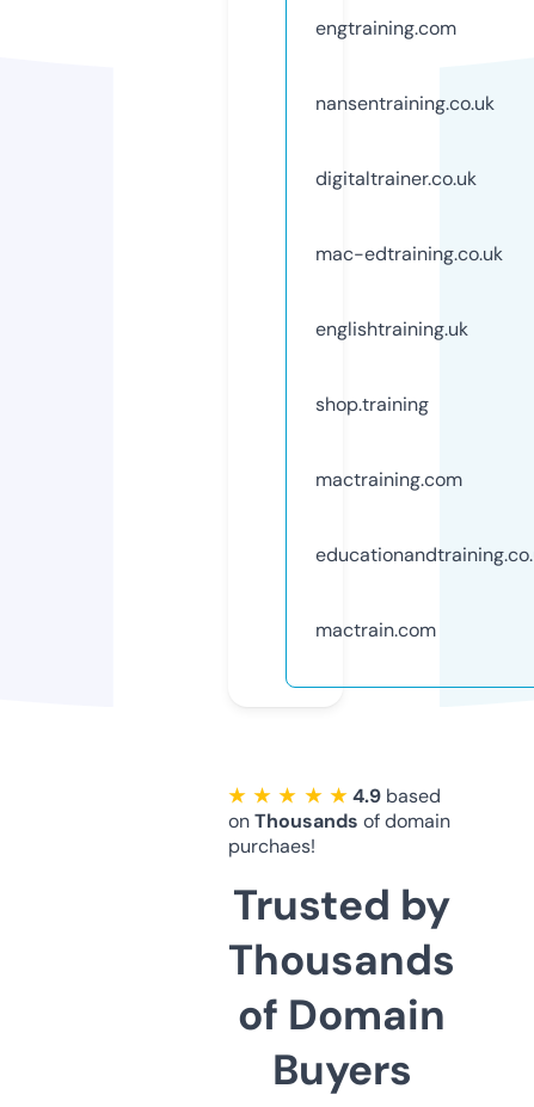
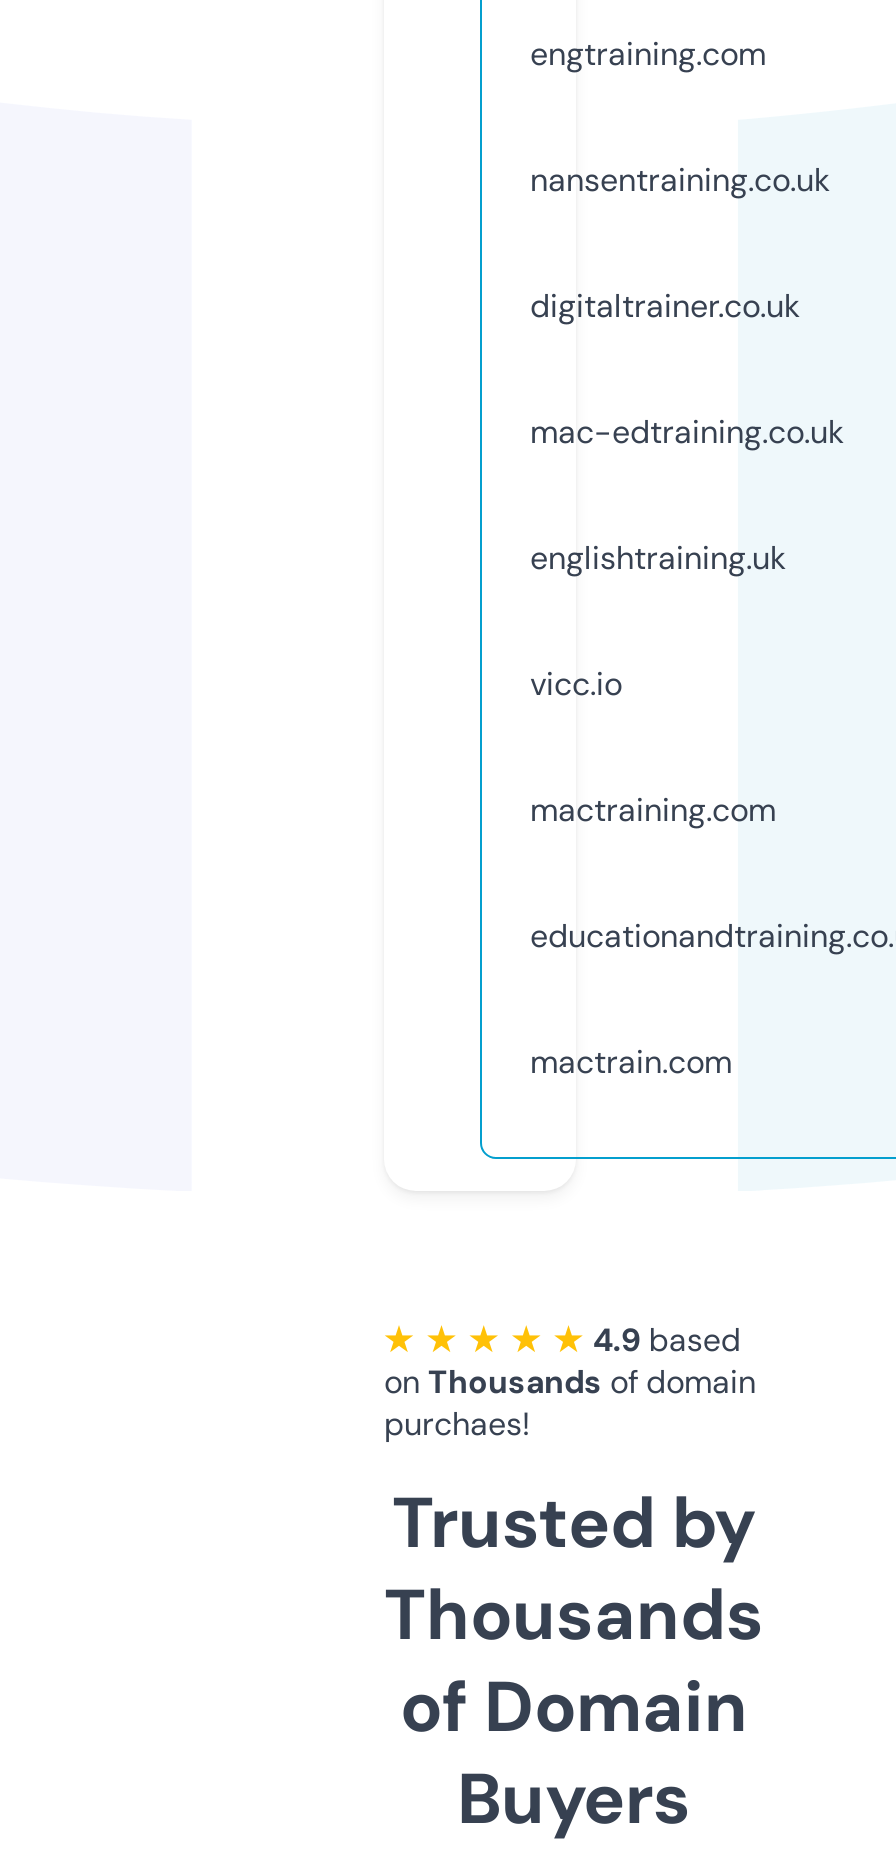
[315,391,429,417] shop.training -> [530,663,622,705] vicc.io

